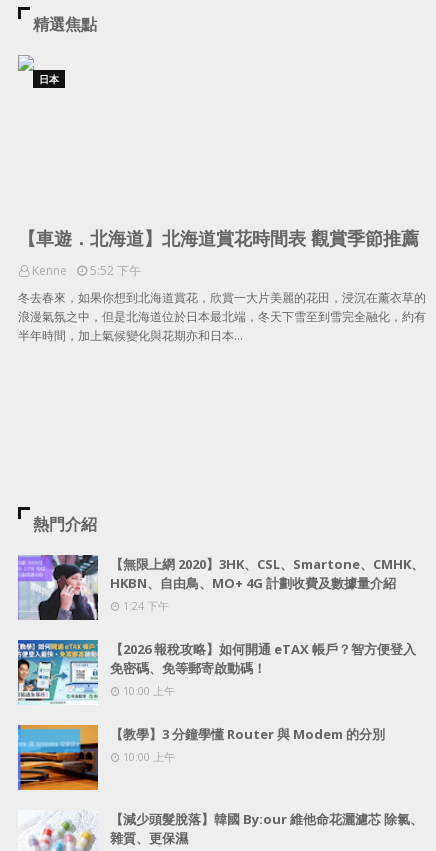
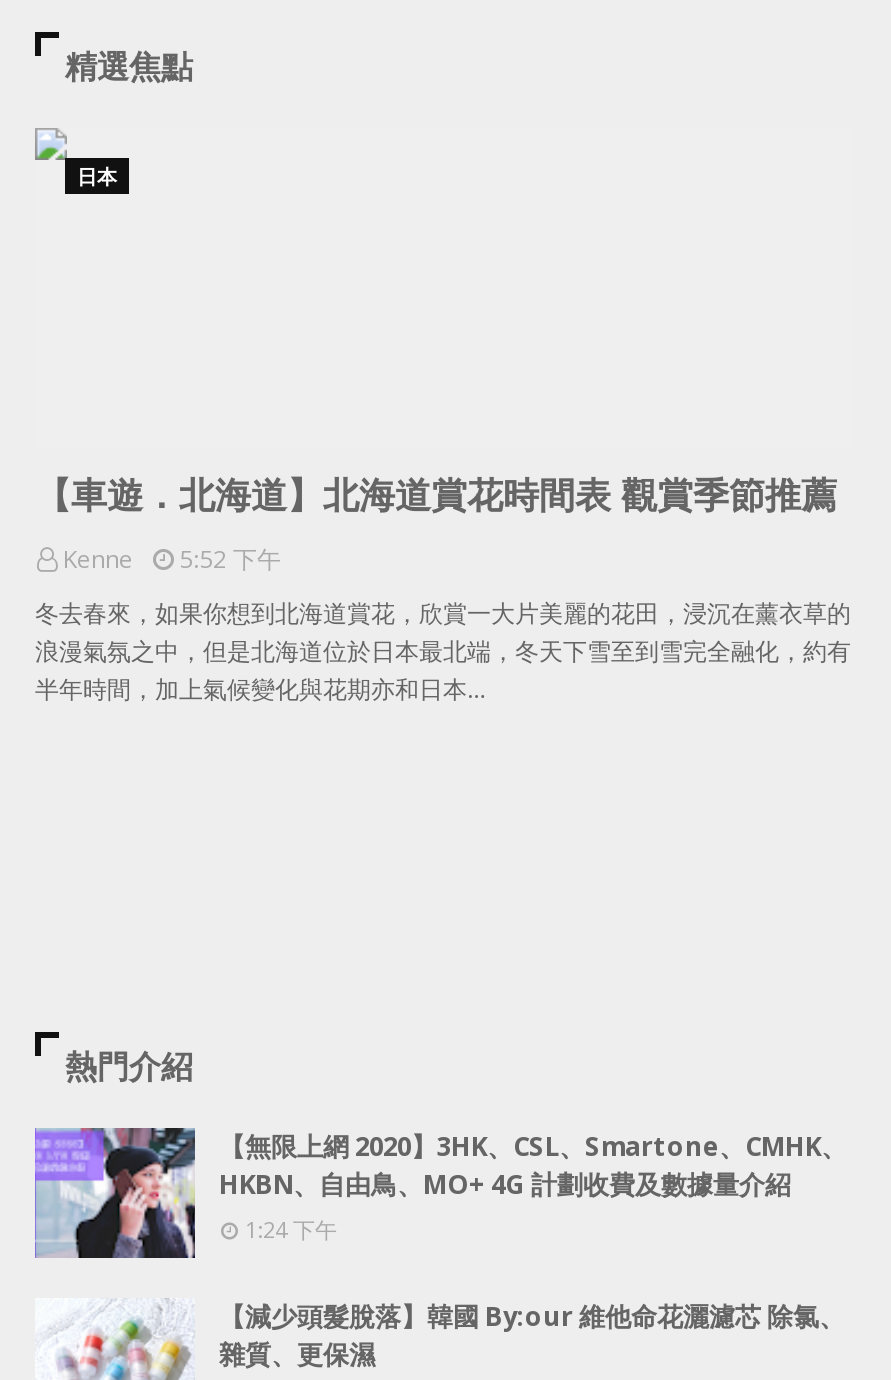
[17,639,416,764] [image] | 【2026 報稅攻略】如何開通 eTAX 帳戶？智方便登入 | 免密碼、免等郵寄啟動碼！ | 10:00 上午 | 【教學】3 分鐘學懂 Router 與 Modem 的分別 | 10:00 上午 -> none
[17,724,99,791] [image] -> none

